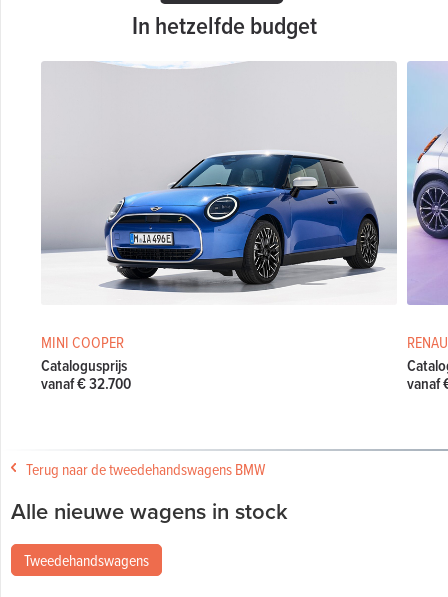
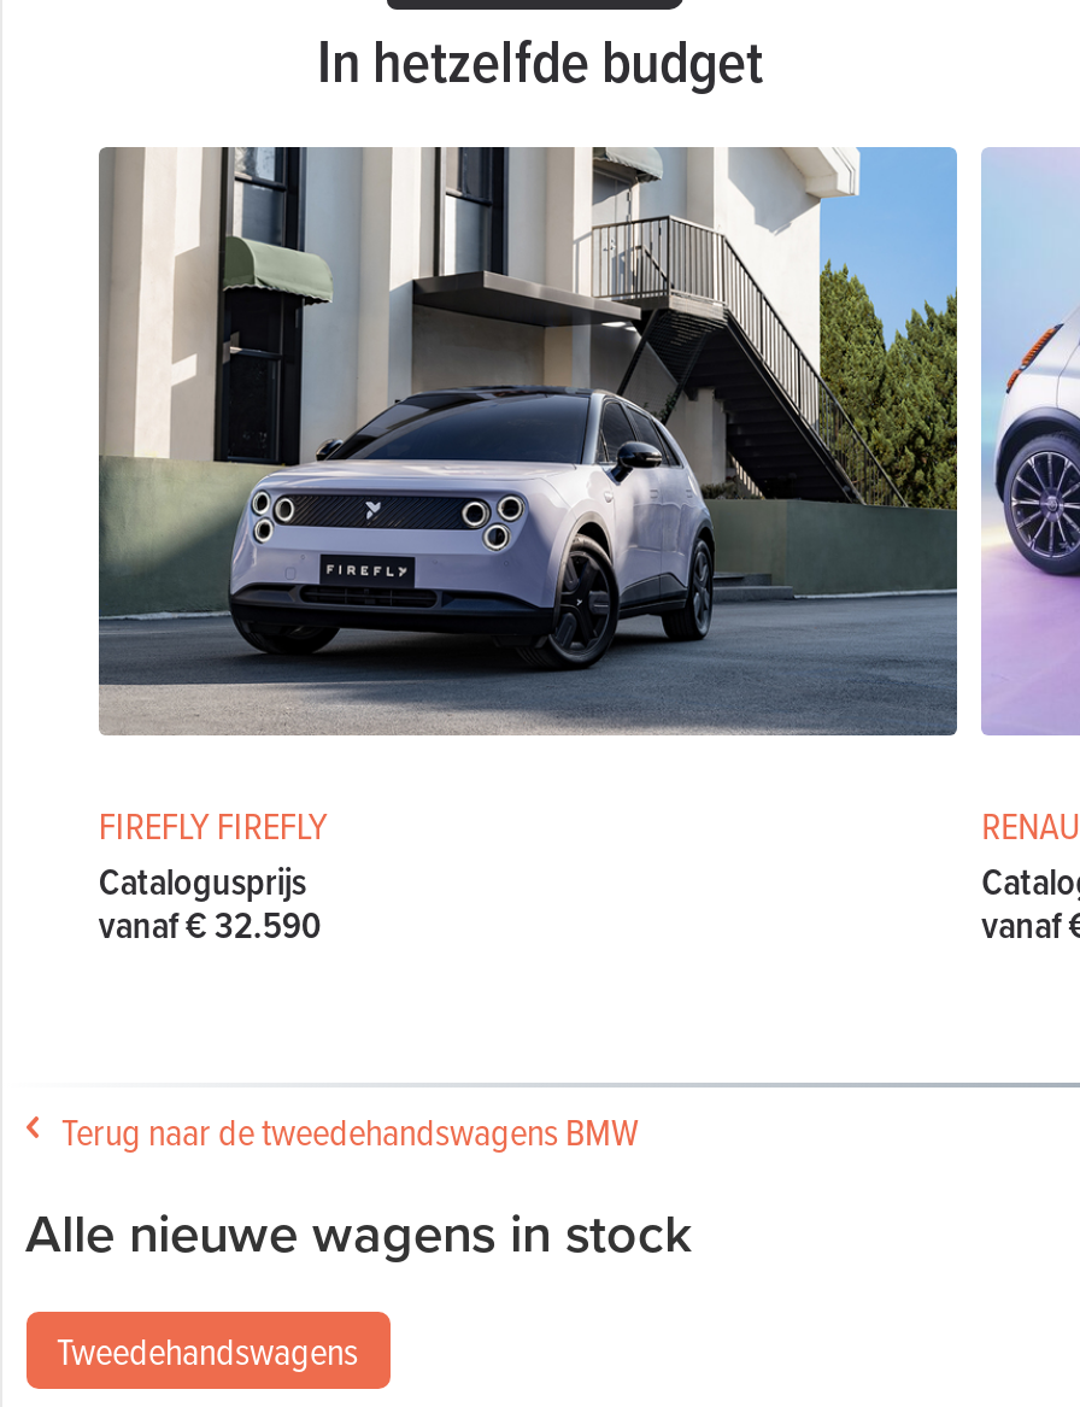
[41,61,397,353] [image] | MINI COOPER -> [96,145,959,851] [image] | FIREFLY FIREFLY
[41,372,131,395] vanaf € 32.700 -> [98,897,320,953] vanaf € 32.590

